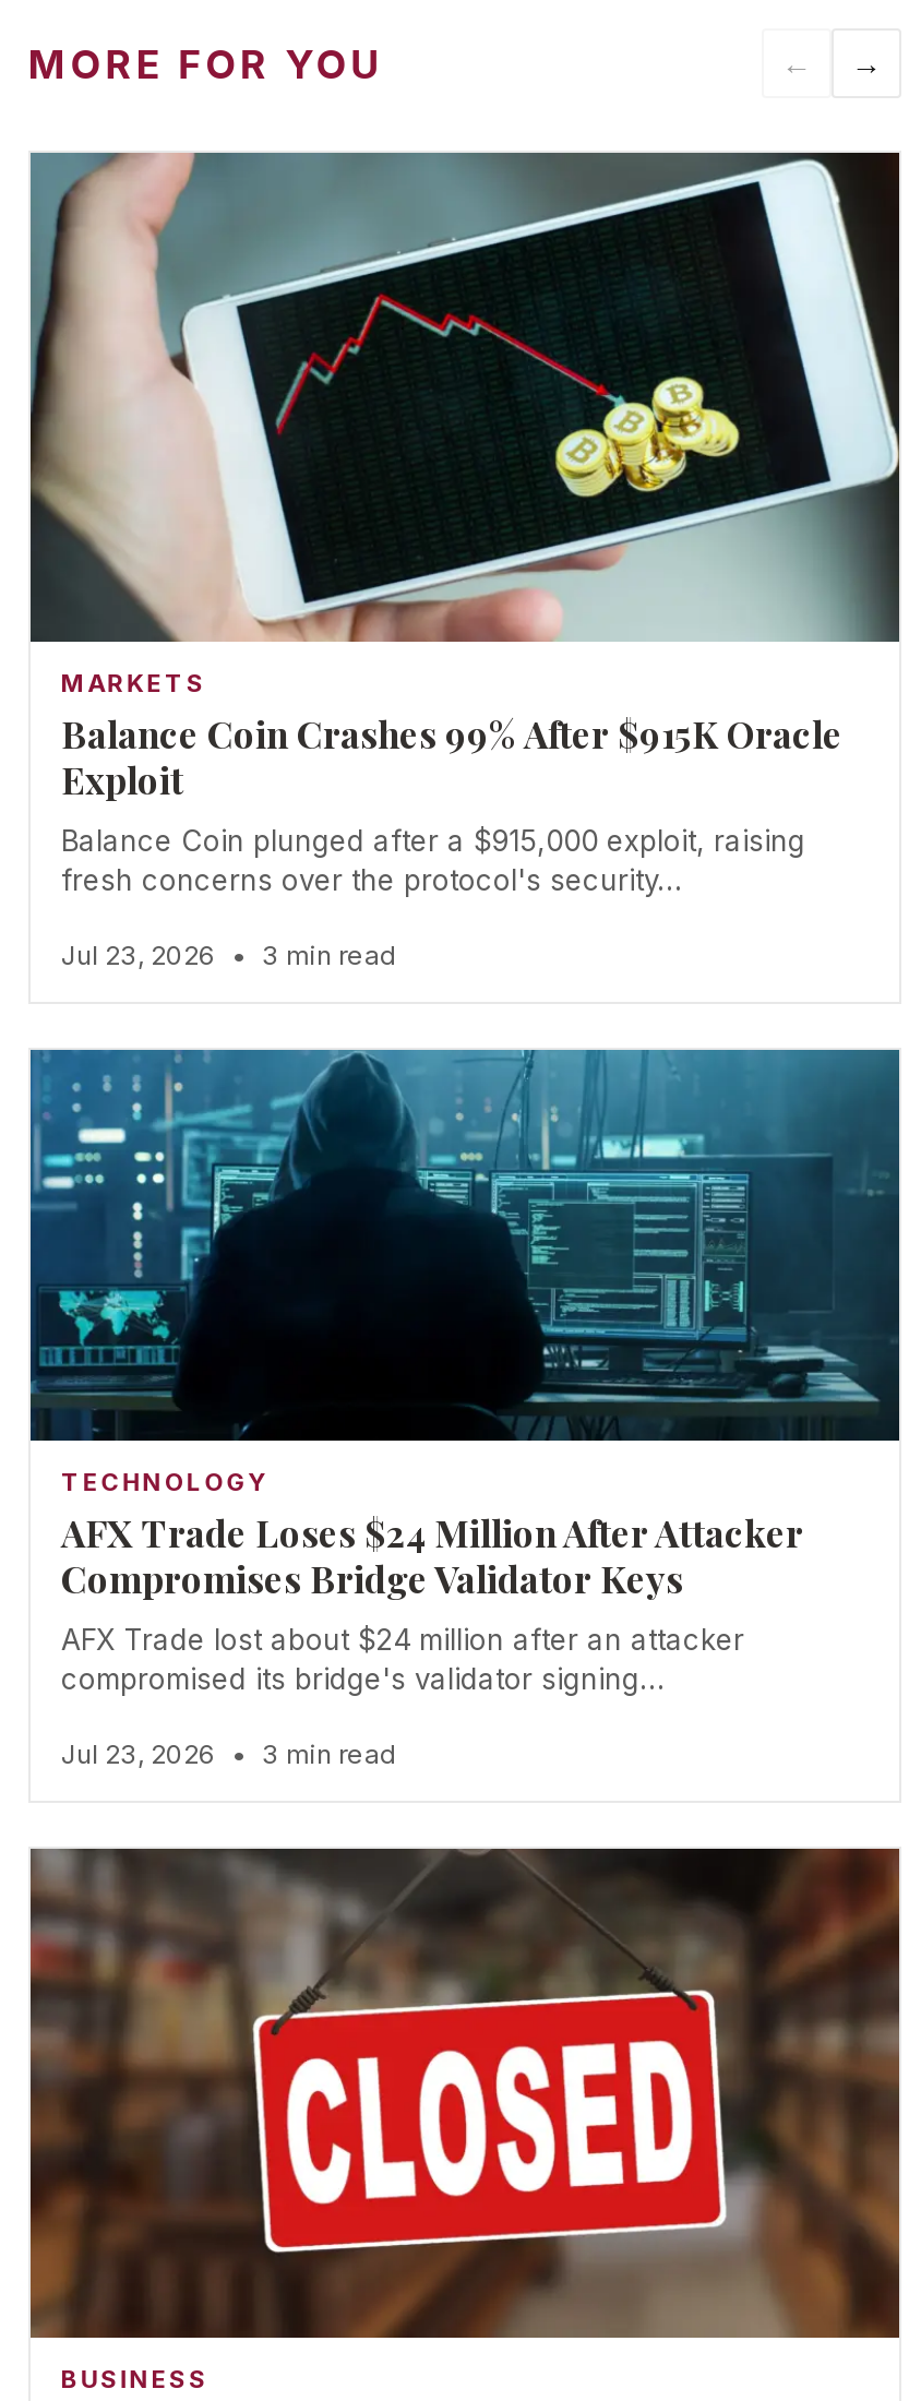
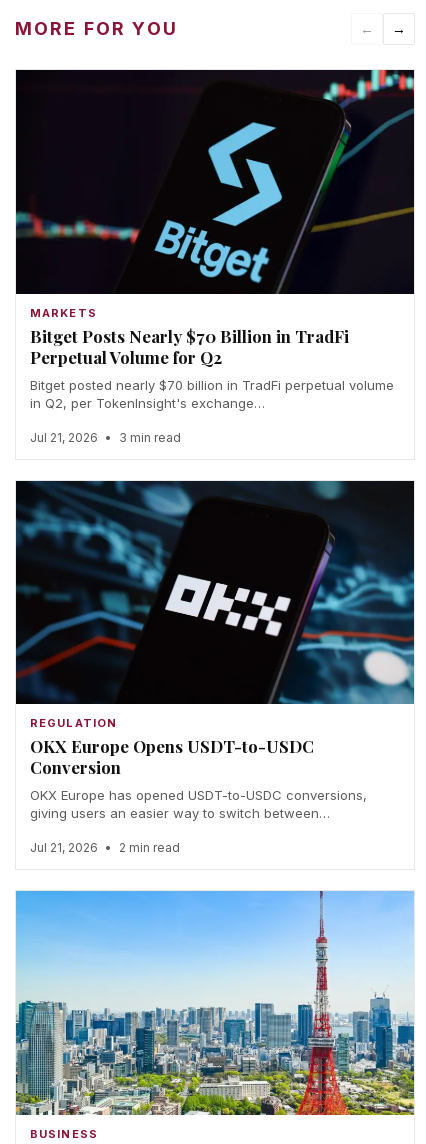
[28,150,901,897] [image] | Balance Coin Crashes 99% After $915K Oracle | Exploit | Balance Coin plunged after a $915,000 exploit, raising | fresh concerns over the protocol's security… -> [15,69,415,411] [image] | Bitget Posts Nearly $70 Billion in TradFi | Perpetual Volume for Q2 | Bitget posted nearly $70 billion in TradFi perpetual volume | in Q2, per TokenInsight's exchange…
[61,939,397,972] Jul 23, 2026 • 3 min read -> [30,430,181,445] Jul 21, 2026 • 3 min read
[28,1047,901,1697] [image] | TECHNOLOGY | AFX Trade Loses $24 Million After Attacker | Compromises Bridge Validator Keys | AFX Trade lost about $24 million after an attacker | compromised its bridge's validator signing… -> [15,480,415,821] [image] | REGULATION | OKX Europe Opens USDT-to-USDC | Conversion | OKX Europe has opened USDT-to-USDC conversions, | giving users an easier way to switch between…
[61,1738,397,1771] Jul 23, 2026 • 3 min read -> [30,840,180,855] Jul 21, 2026 • 2 min read
[28,1845,901,2339] [image] -> [15,890,415,1116] [image]

